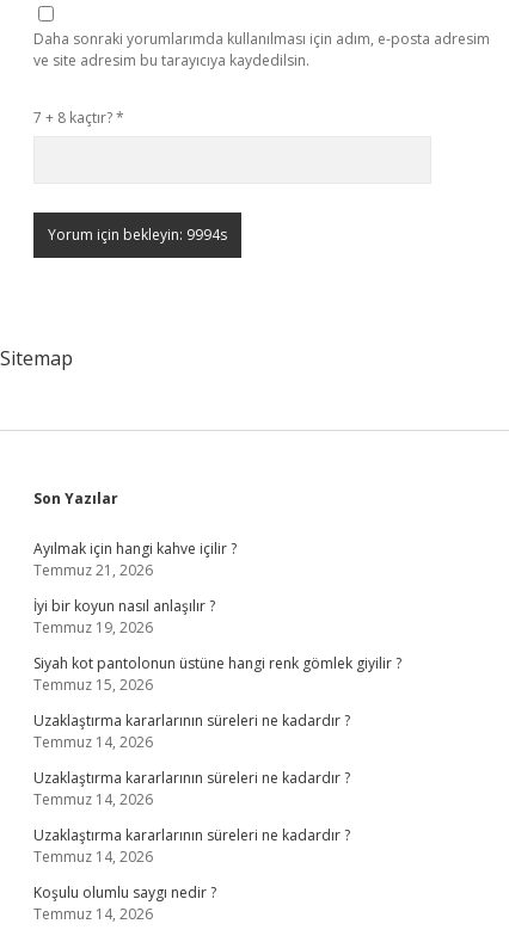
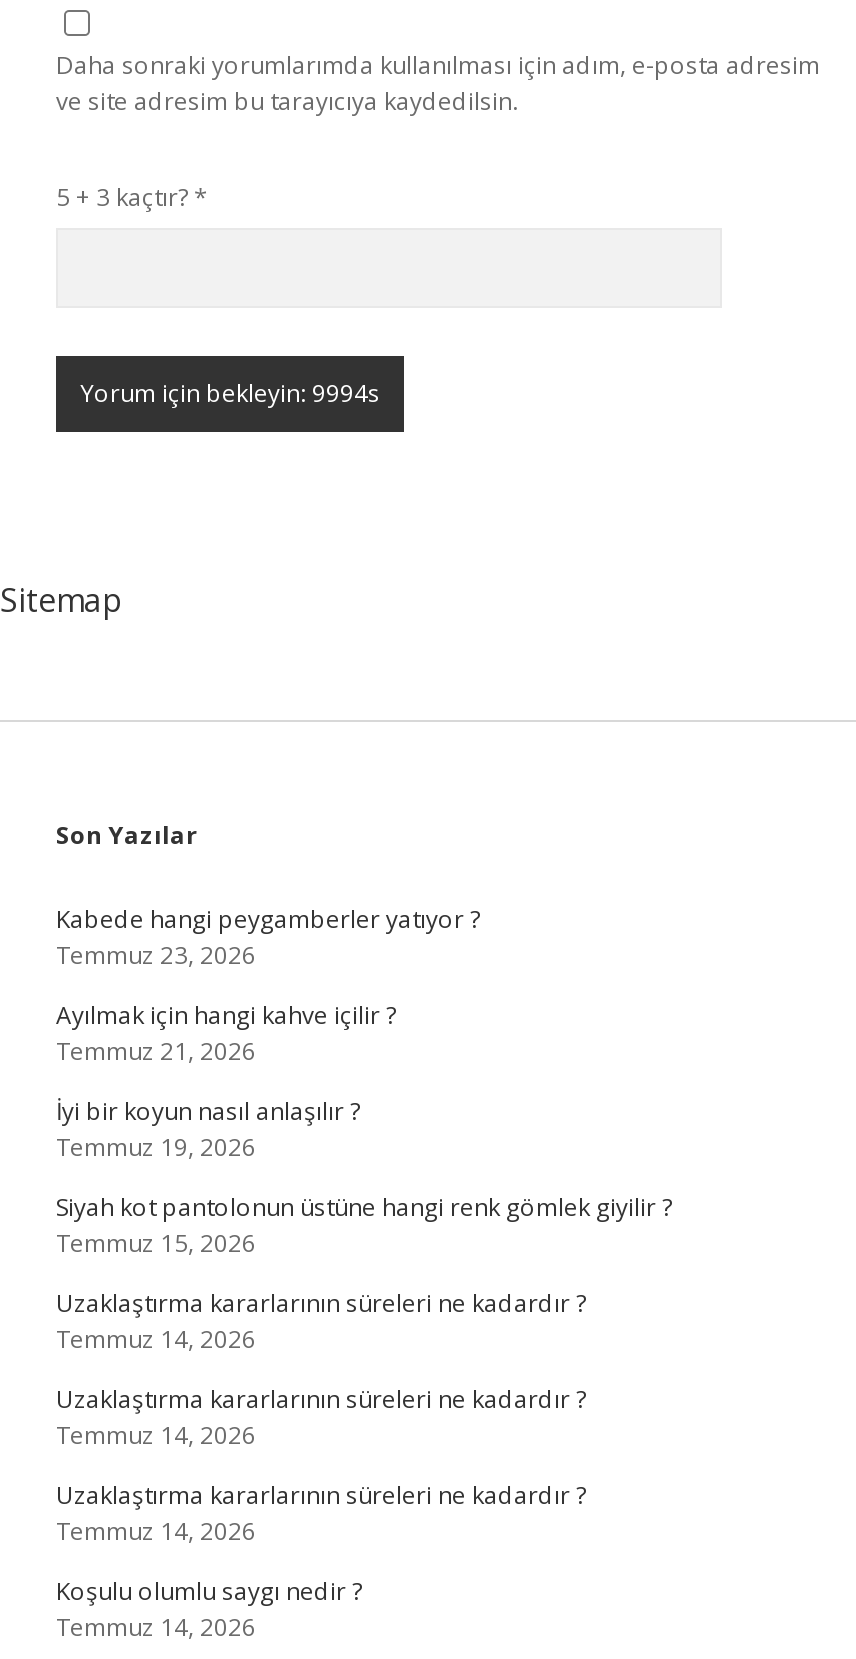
[33,107,124,128] 7 + 8 kaçtır? * -> [56,180,208,214] 5 + 3 kaçtır? *
none -> [56,902,480,972] Kabede hangi peygamberler yatıyor ? | Temmuz 23, 2026

